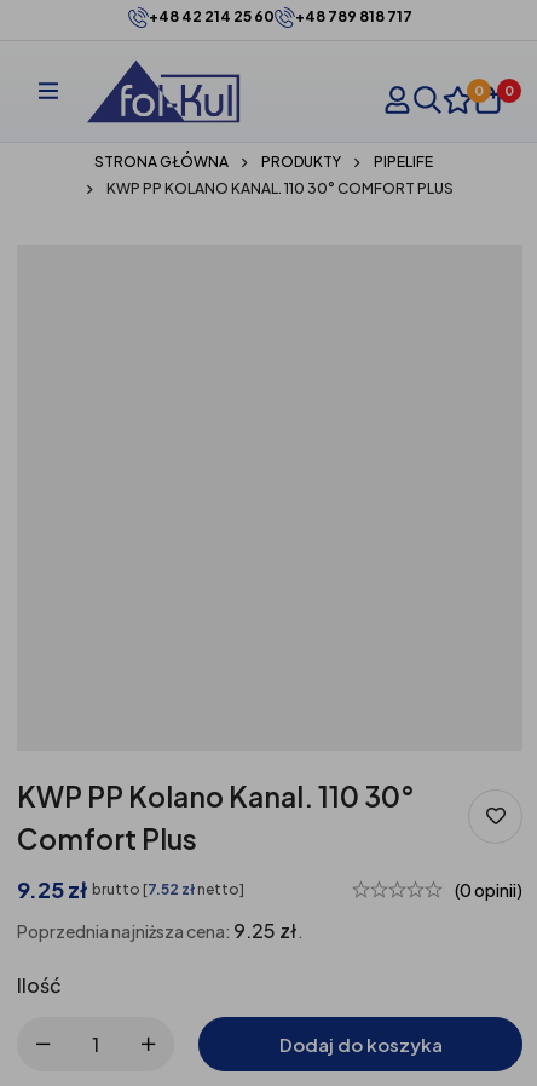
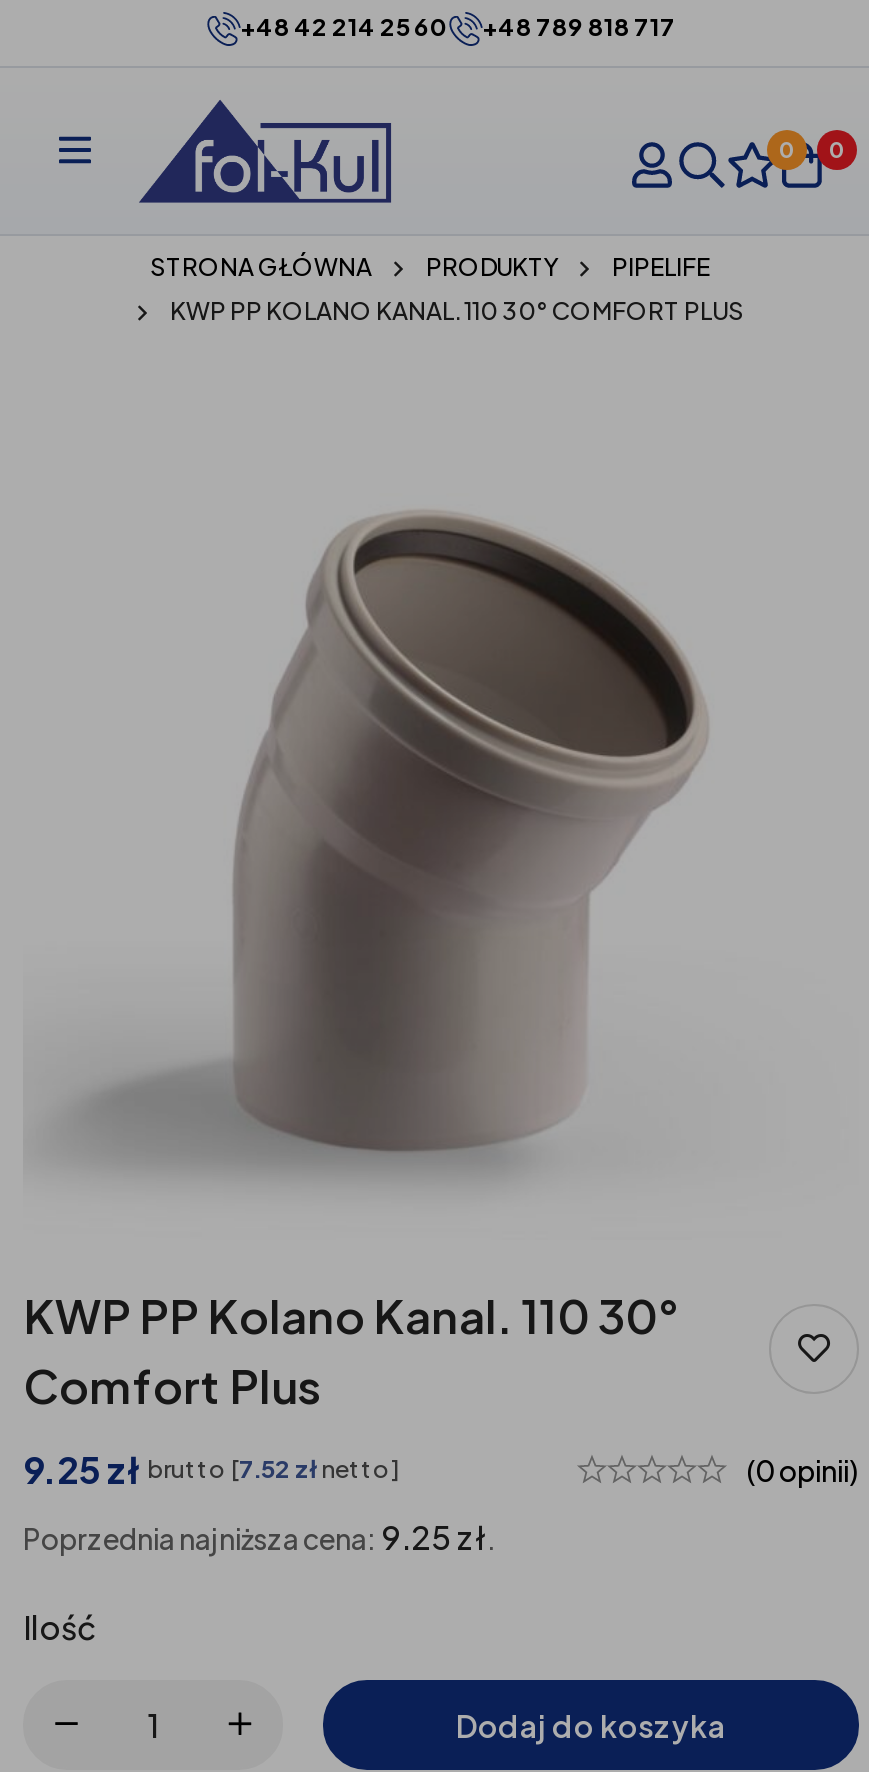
none -> [77,514,701,1170] [image]

